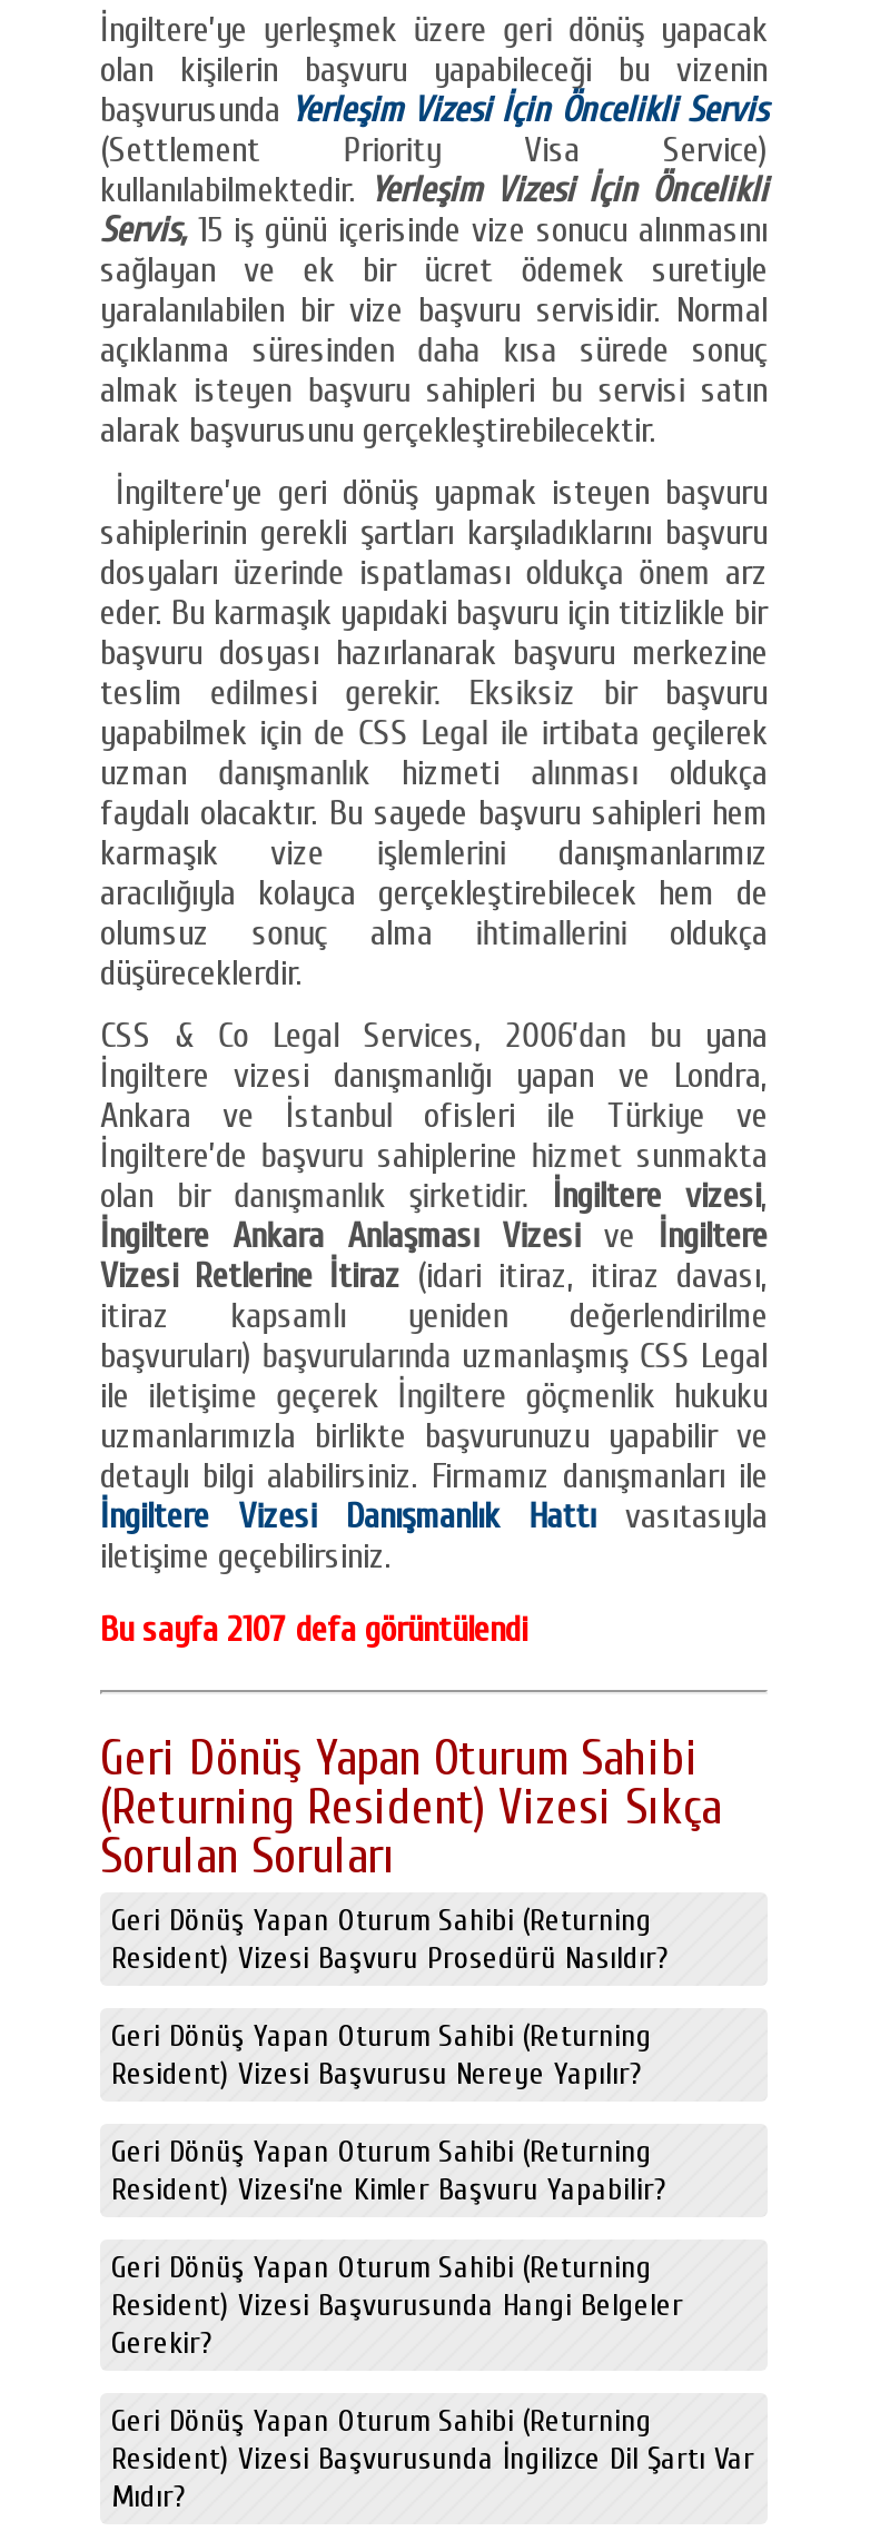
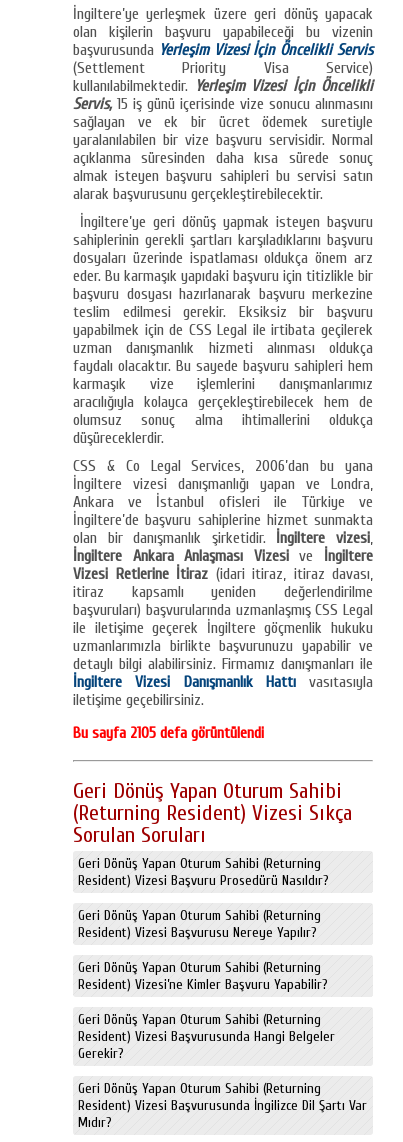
[100,1610,527,1650] Bu sayfa 2107 defa görüntülendi -> [73,724,264,742] Bu sayfa 2105 defa görüntülendi

